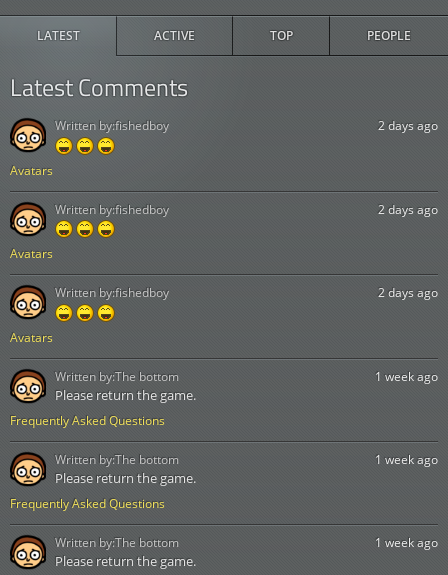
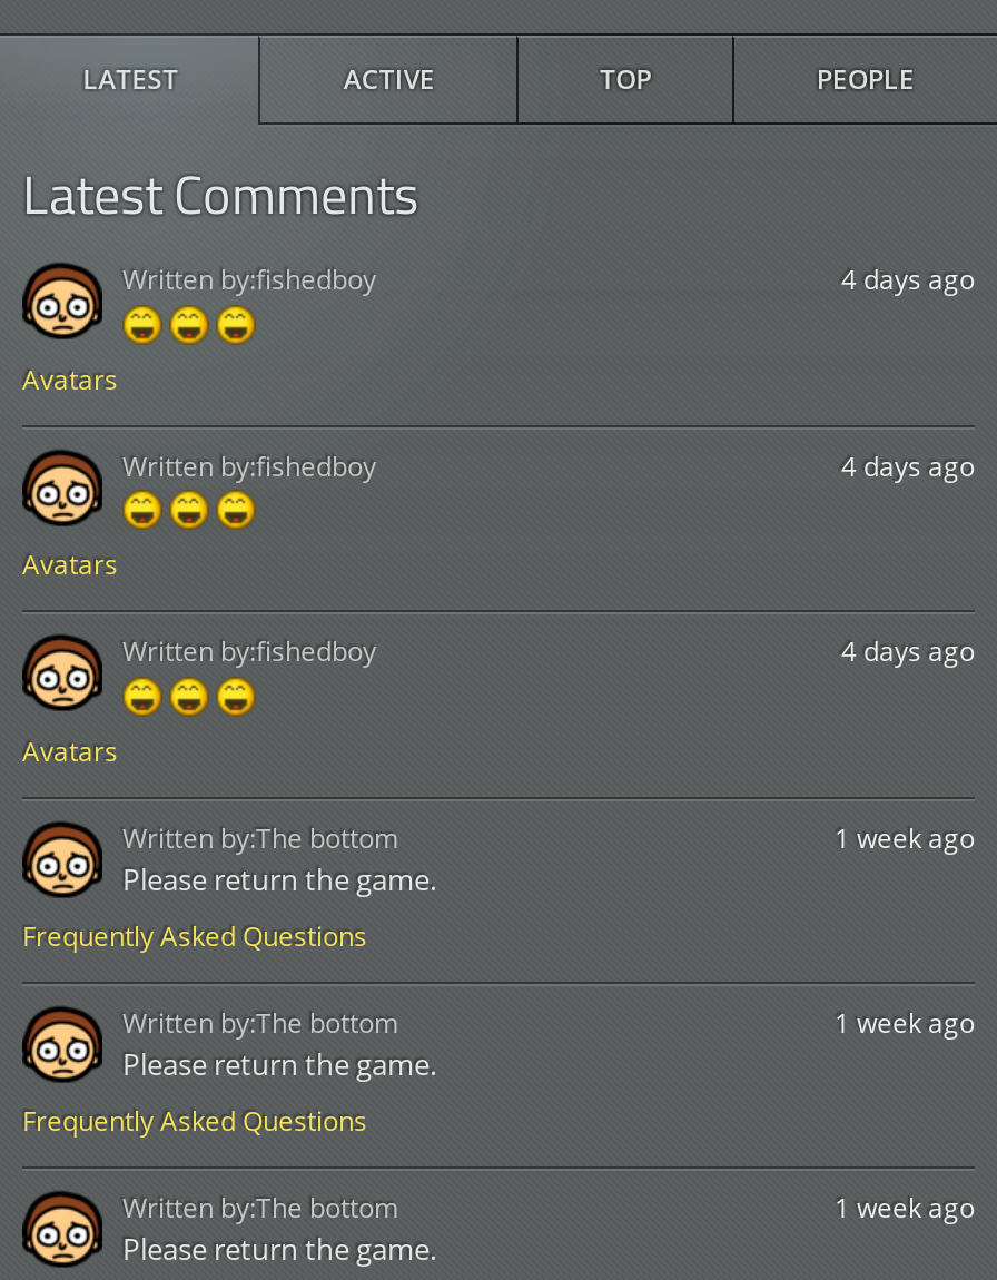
[378,117,438,134] 2 days ago -> [841,260,975,298] 4 days ago
[378,200,438,217] 2 days ago -> [841,446,975,484] 4 days ago
[378,284,438,301] 2 days ago -> [841,632,975,670] 4 days ago

